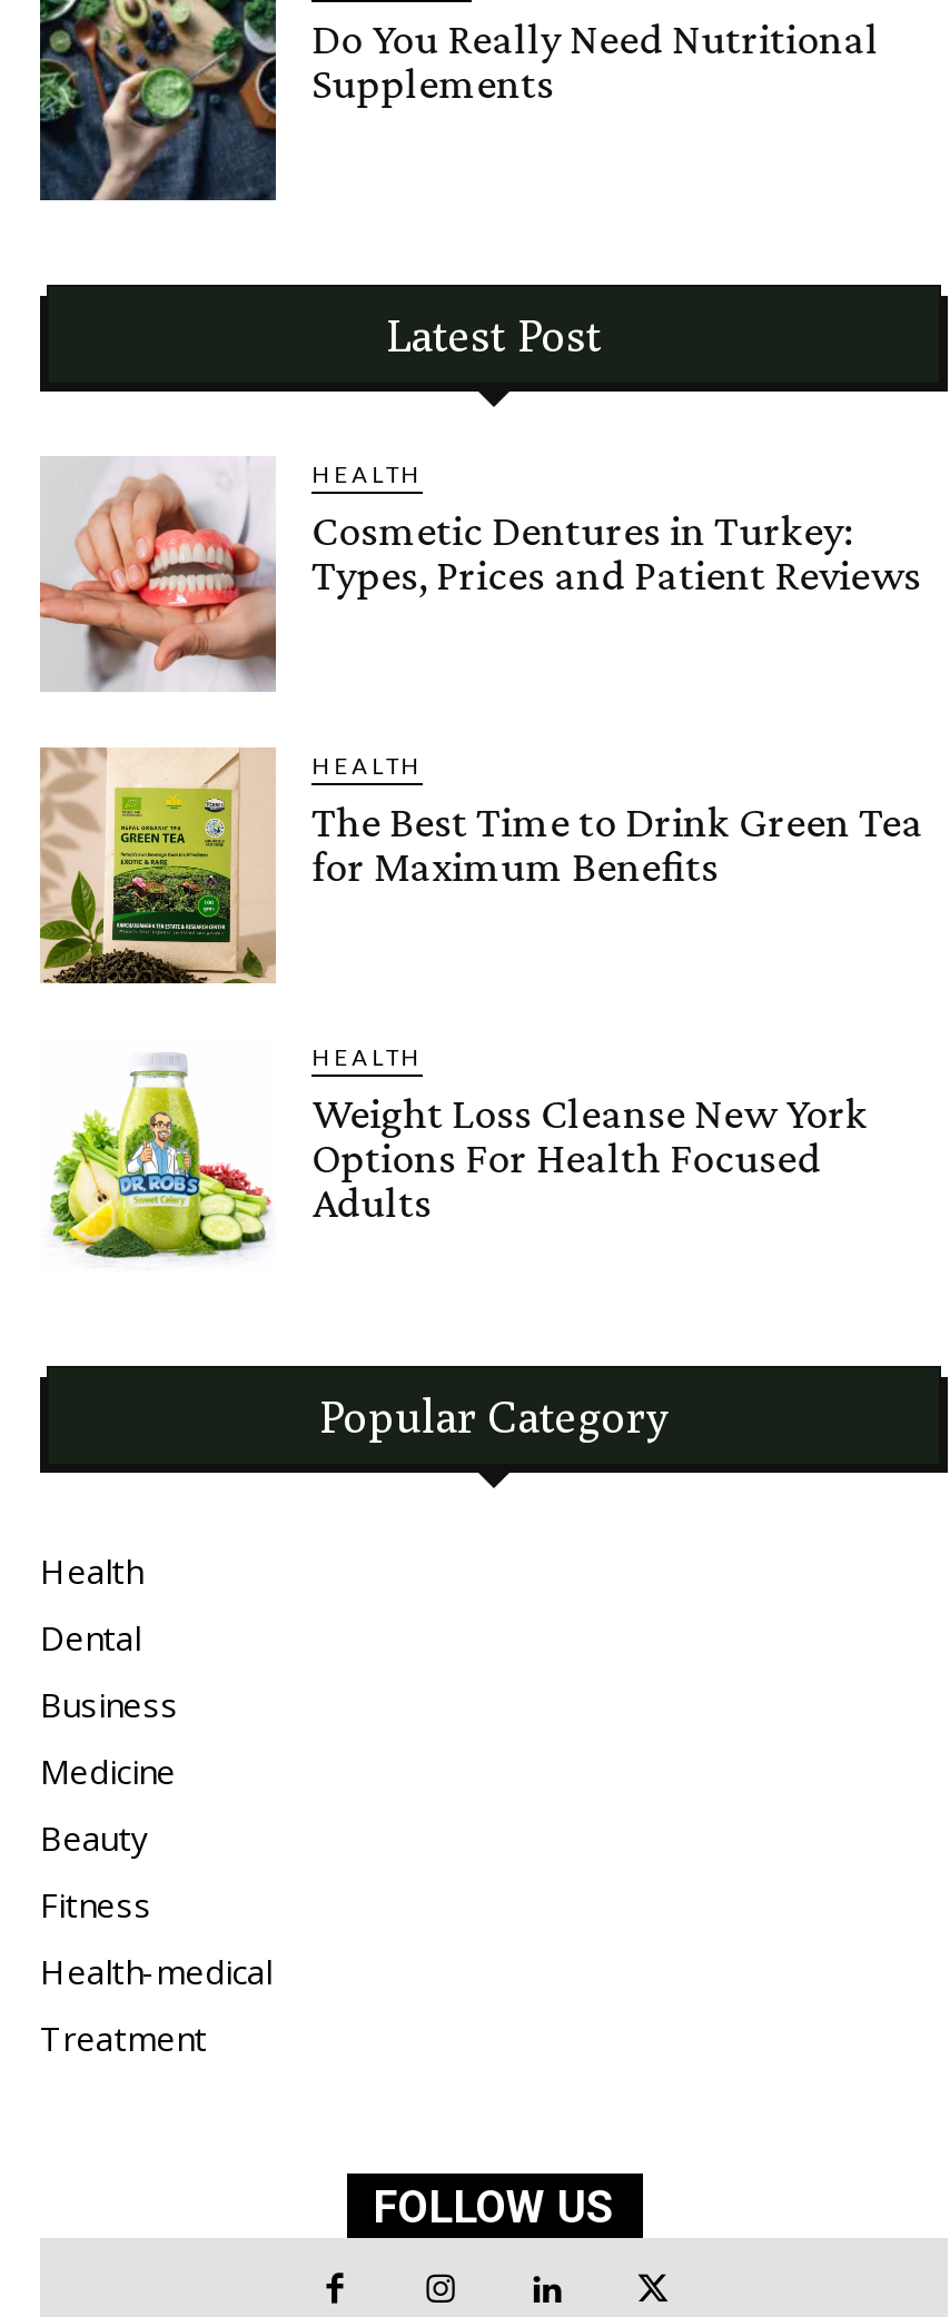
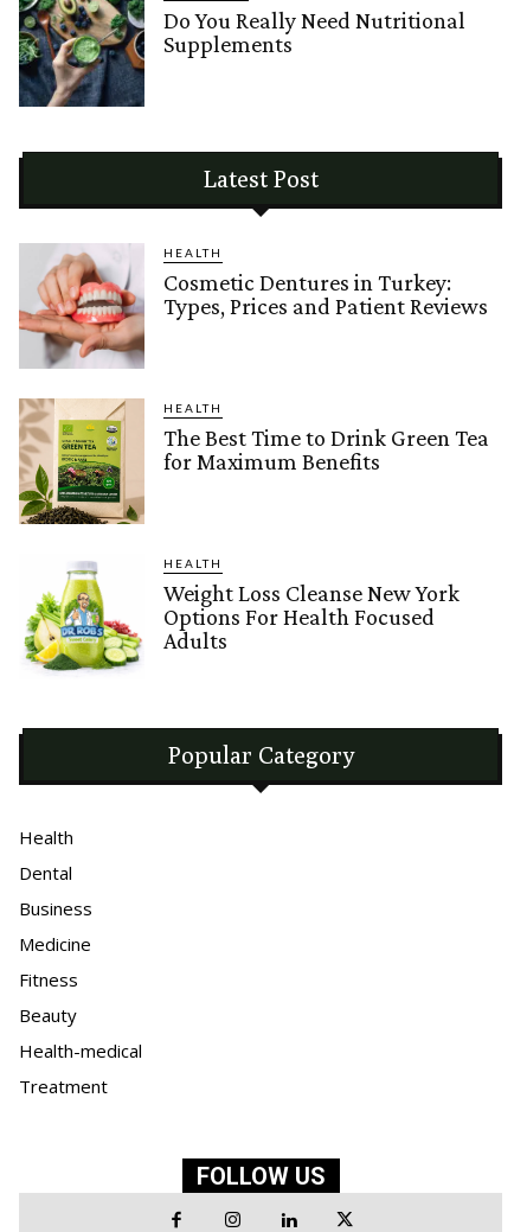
moved [40,1816,149,1860] -> [19,1003,77,1027]: Beauty
moved [40,1882,151,1927] -> [19,968,78,991]: Fitness

